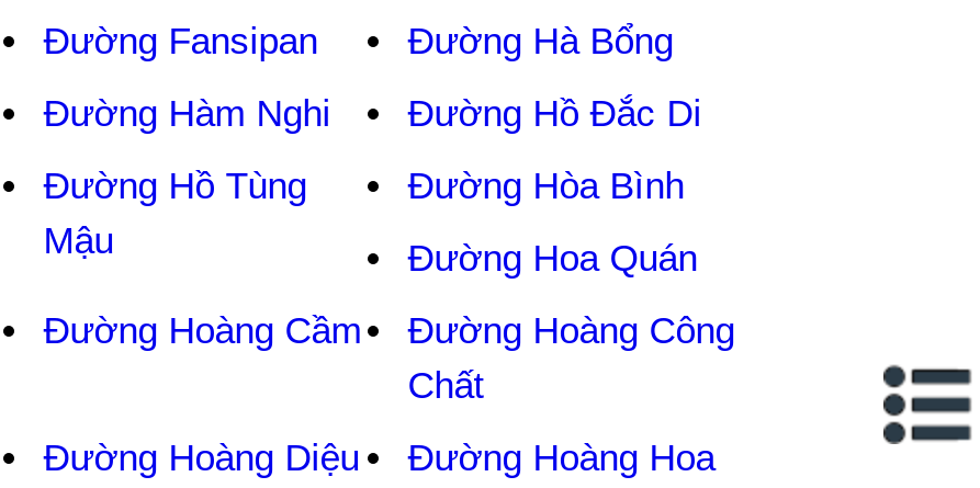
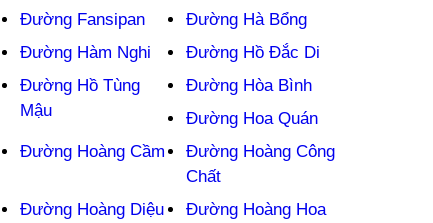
[881,363,973,446] [image] -> none

